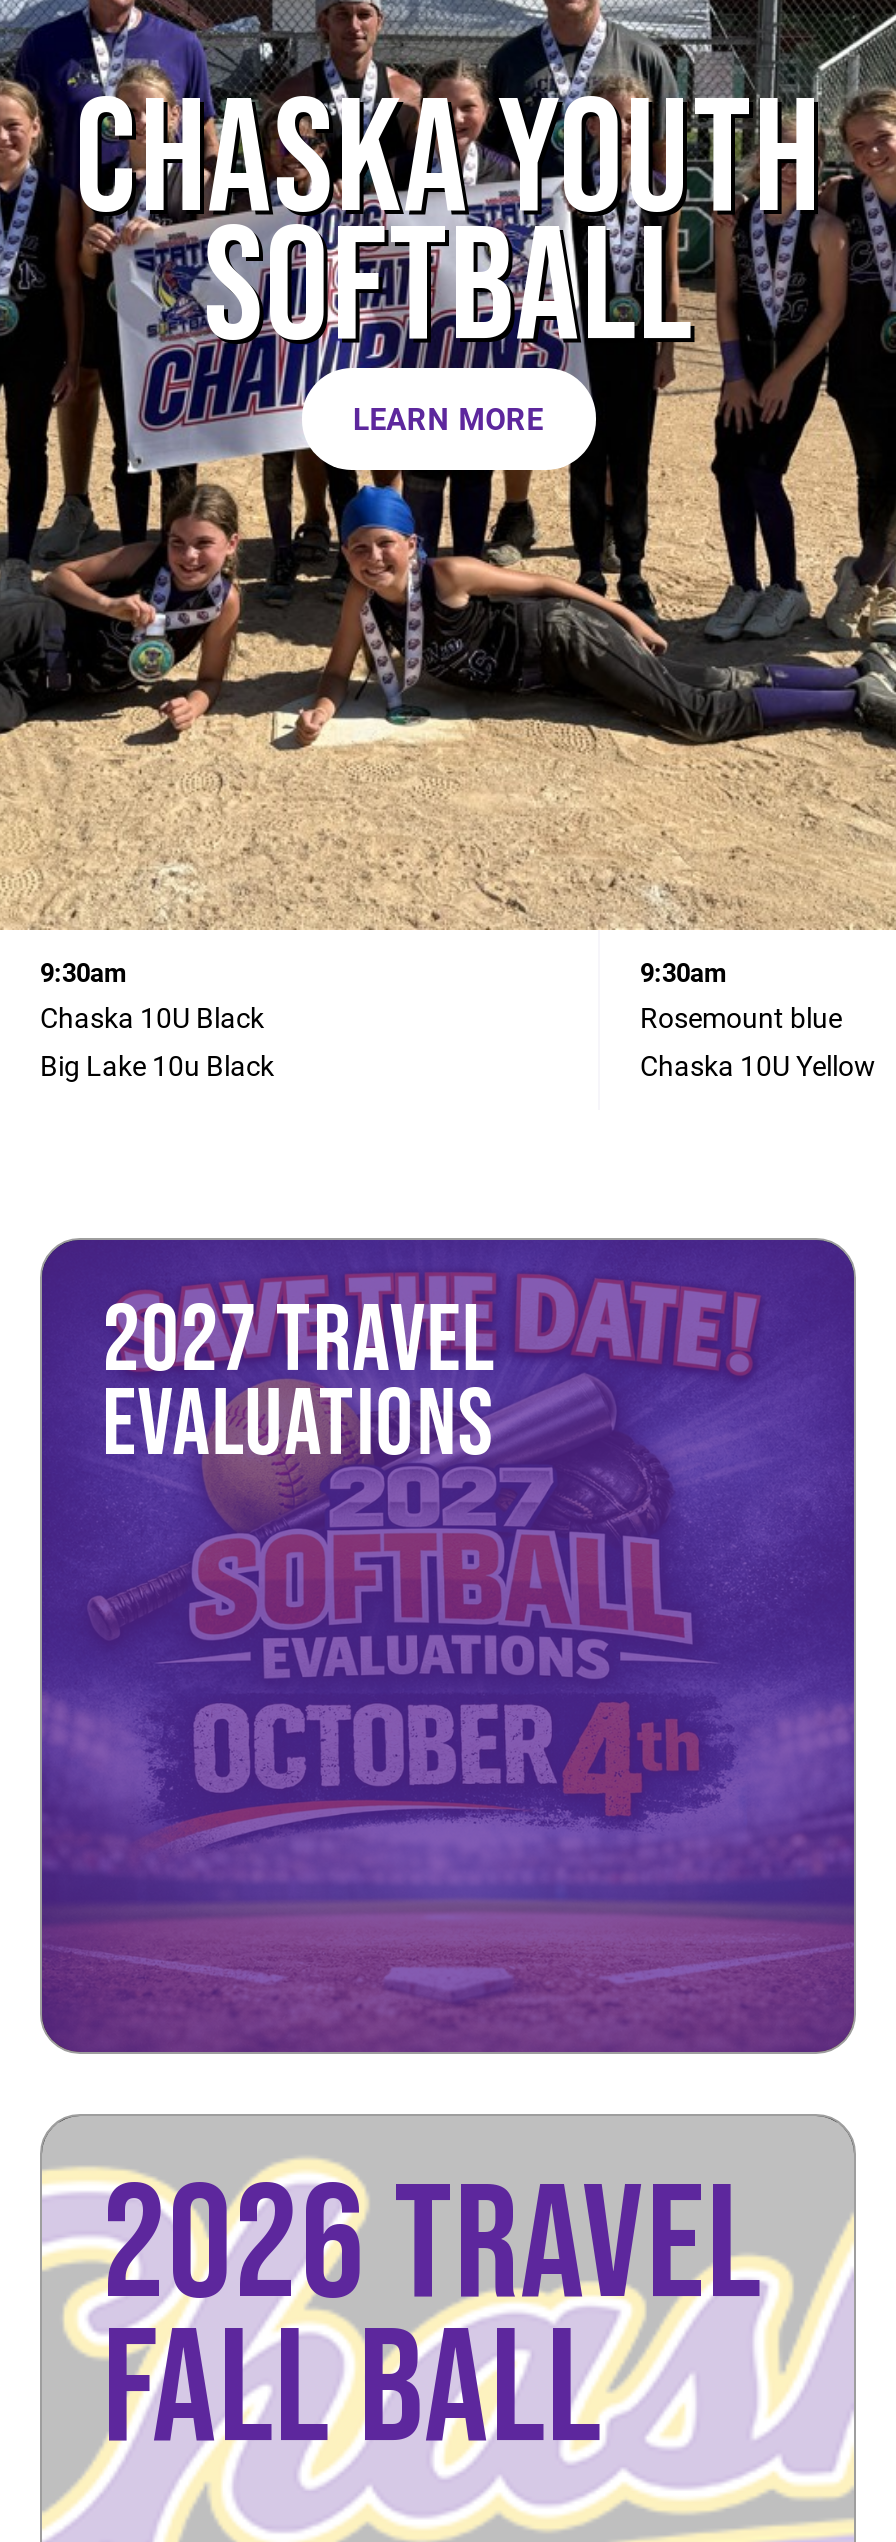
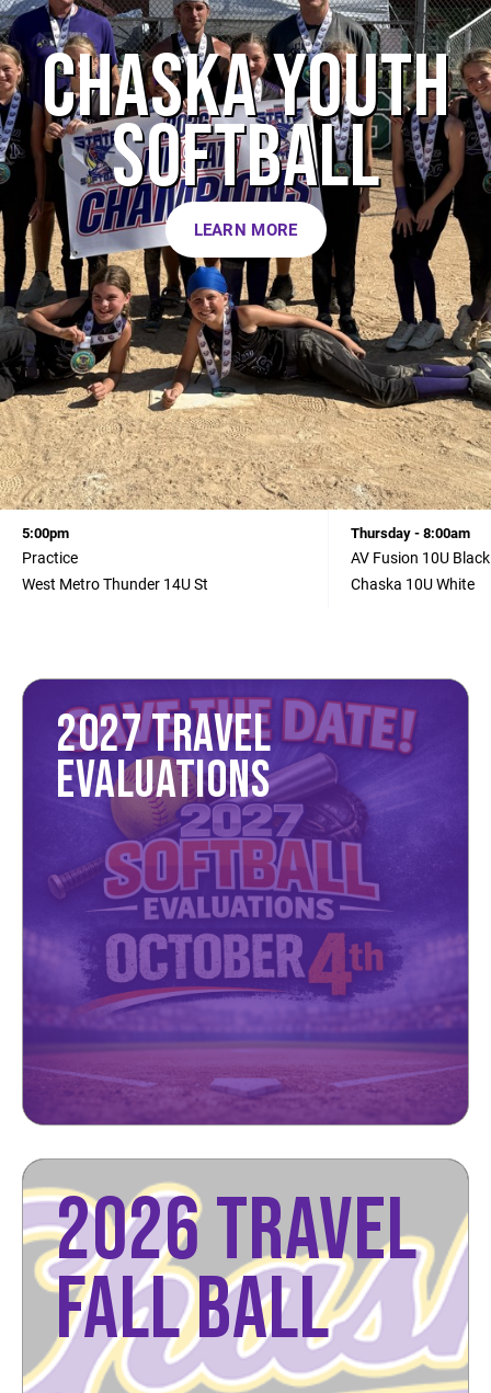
[40,954,274,1084] 9:30am | Chaska 10U Black | Big Lake 10u Black -> [22,523,208,594] 5:00pm | Practice | West Metro Thunder 14U St
[640,954,876,1084] 9:30am | Rosemount blue | Chaska 10U Yellow -> [351,523,490,594] Thursday - 8:00am | AV Fusion 10U Black | Chaska 10U White

